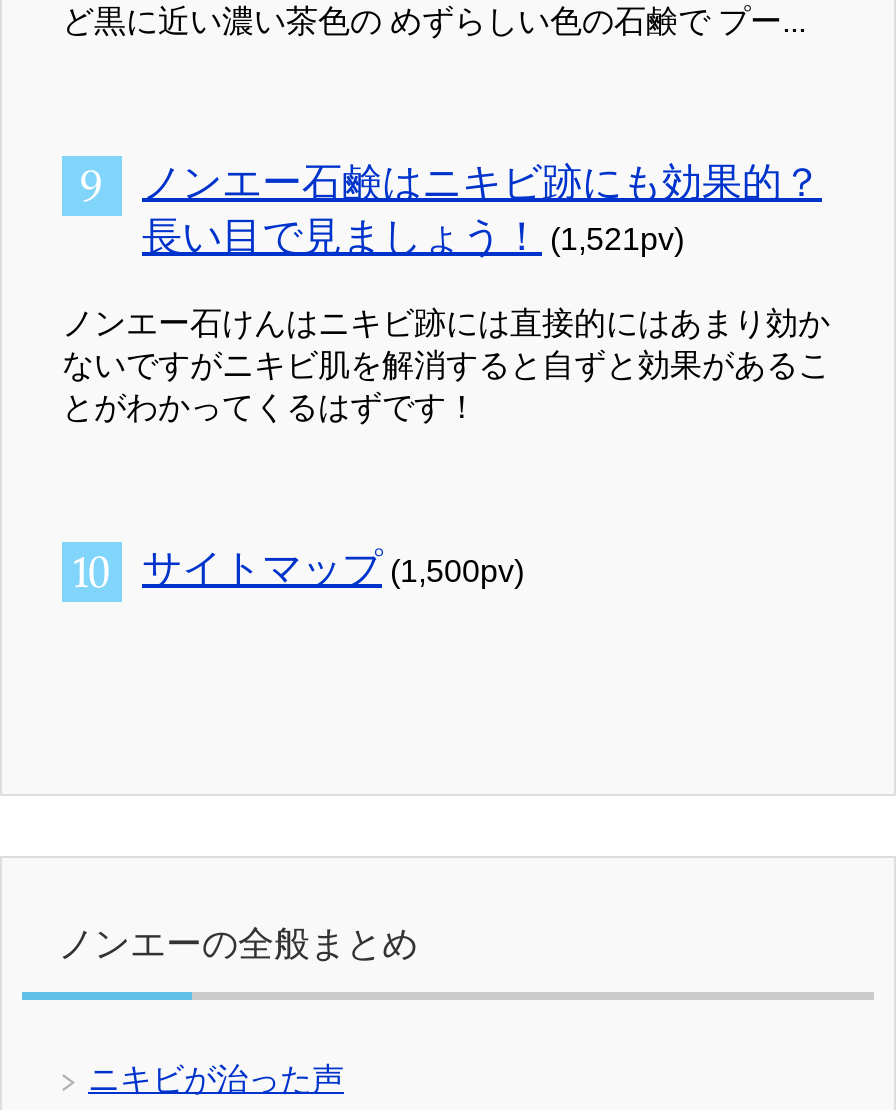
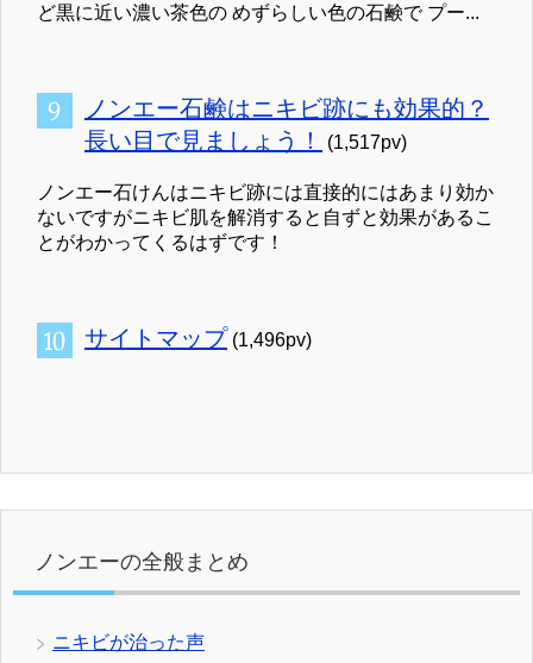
[142,215,684,259] 長い目で見ましょう！(1,521pv) -> [84,128,407,154] 長い目で見ましょう！(1,517pv)
[142,547,524,591] サイトマップ(1,500pv) -> [84,325,312,351] サイトマップ(1,496pv)

